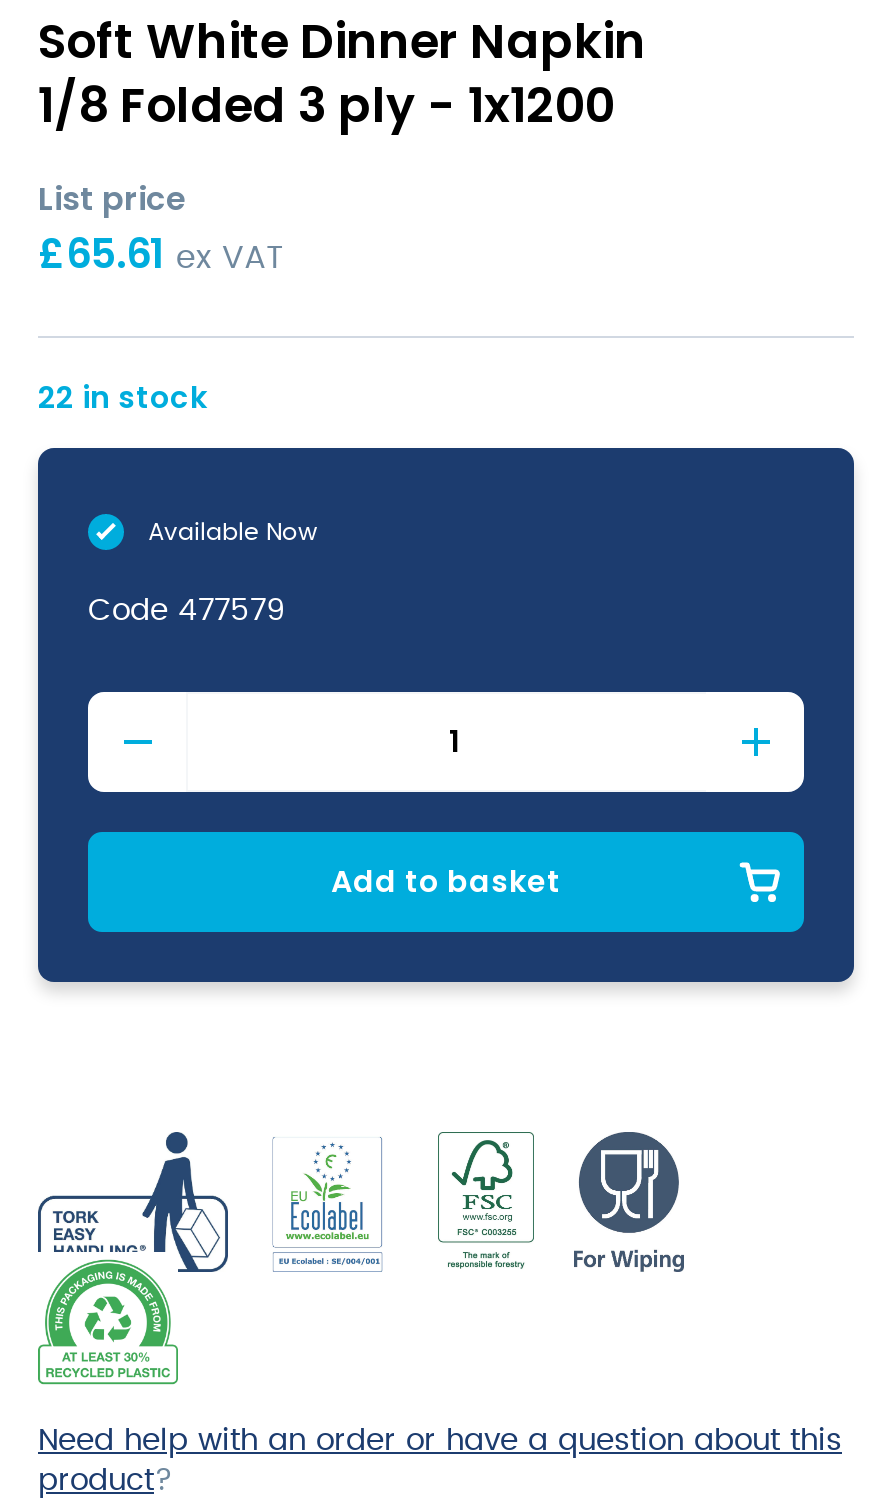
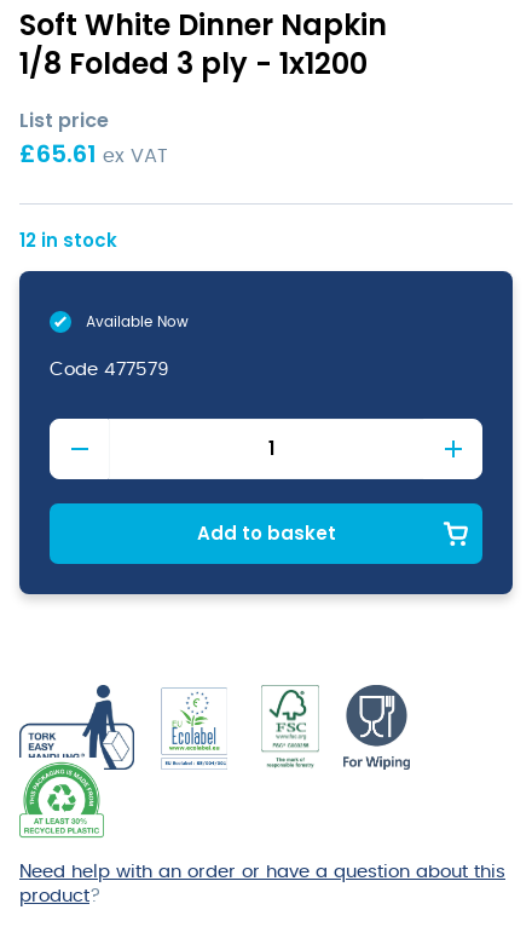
[38,375,208,417] 22 in stock -> [19,227,117,253] 12 in stock

